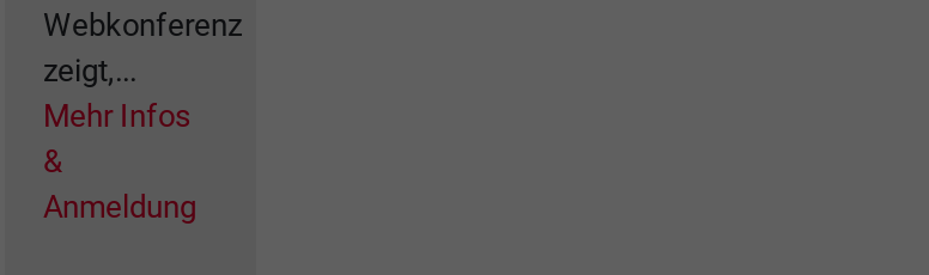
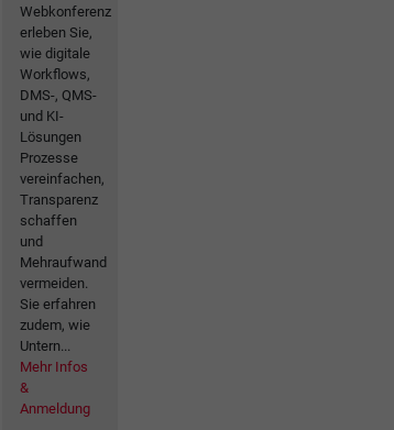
[43,54,136,89] zeigt,... -> [20,25,107,355] erleben Sie, | wie digitale | Workflows, | DMS-, QMS- | und KI- | Lösungen | Prozesse | vereinfachen, | Transparenz | schaffen | und | Mehraufwand | vermeiden. | Sie erfahren | zudem, wie | Untern...

